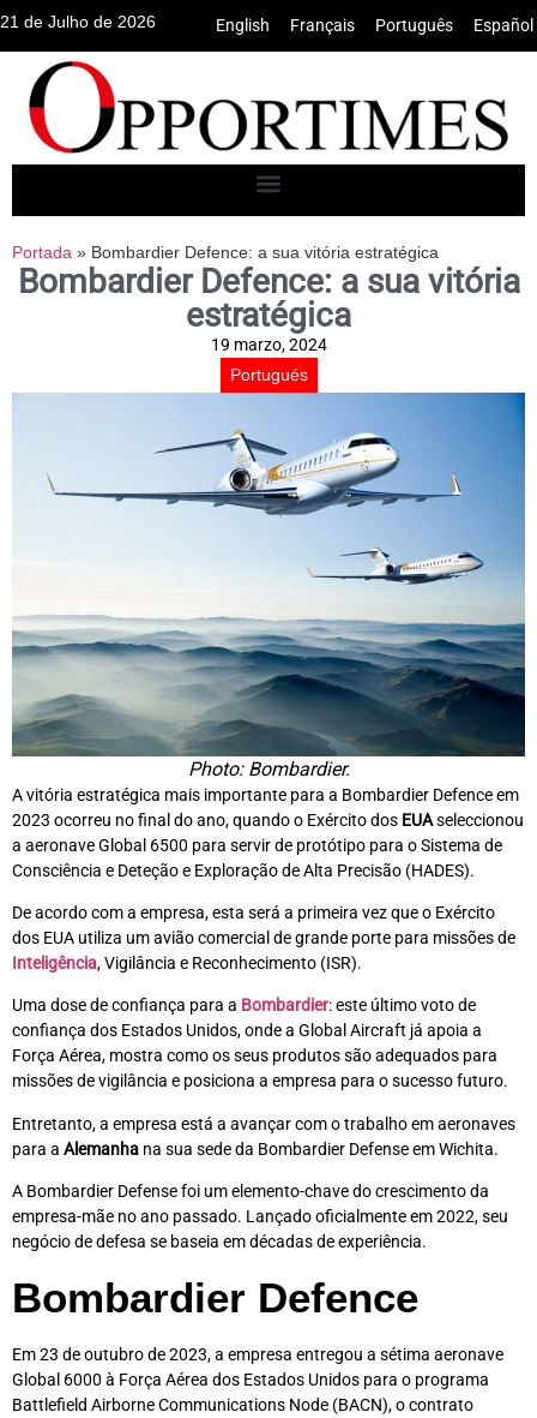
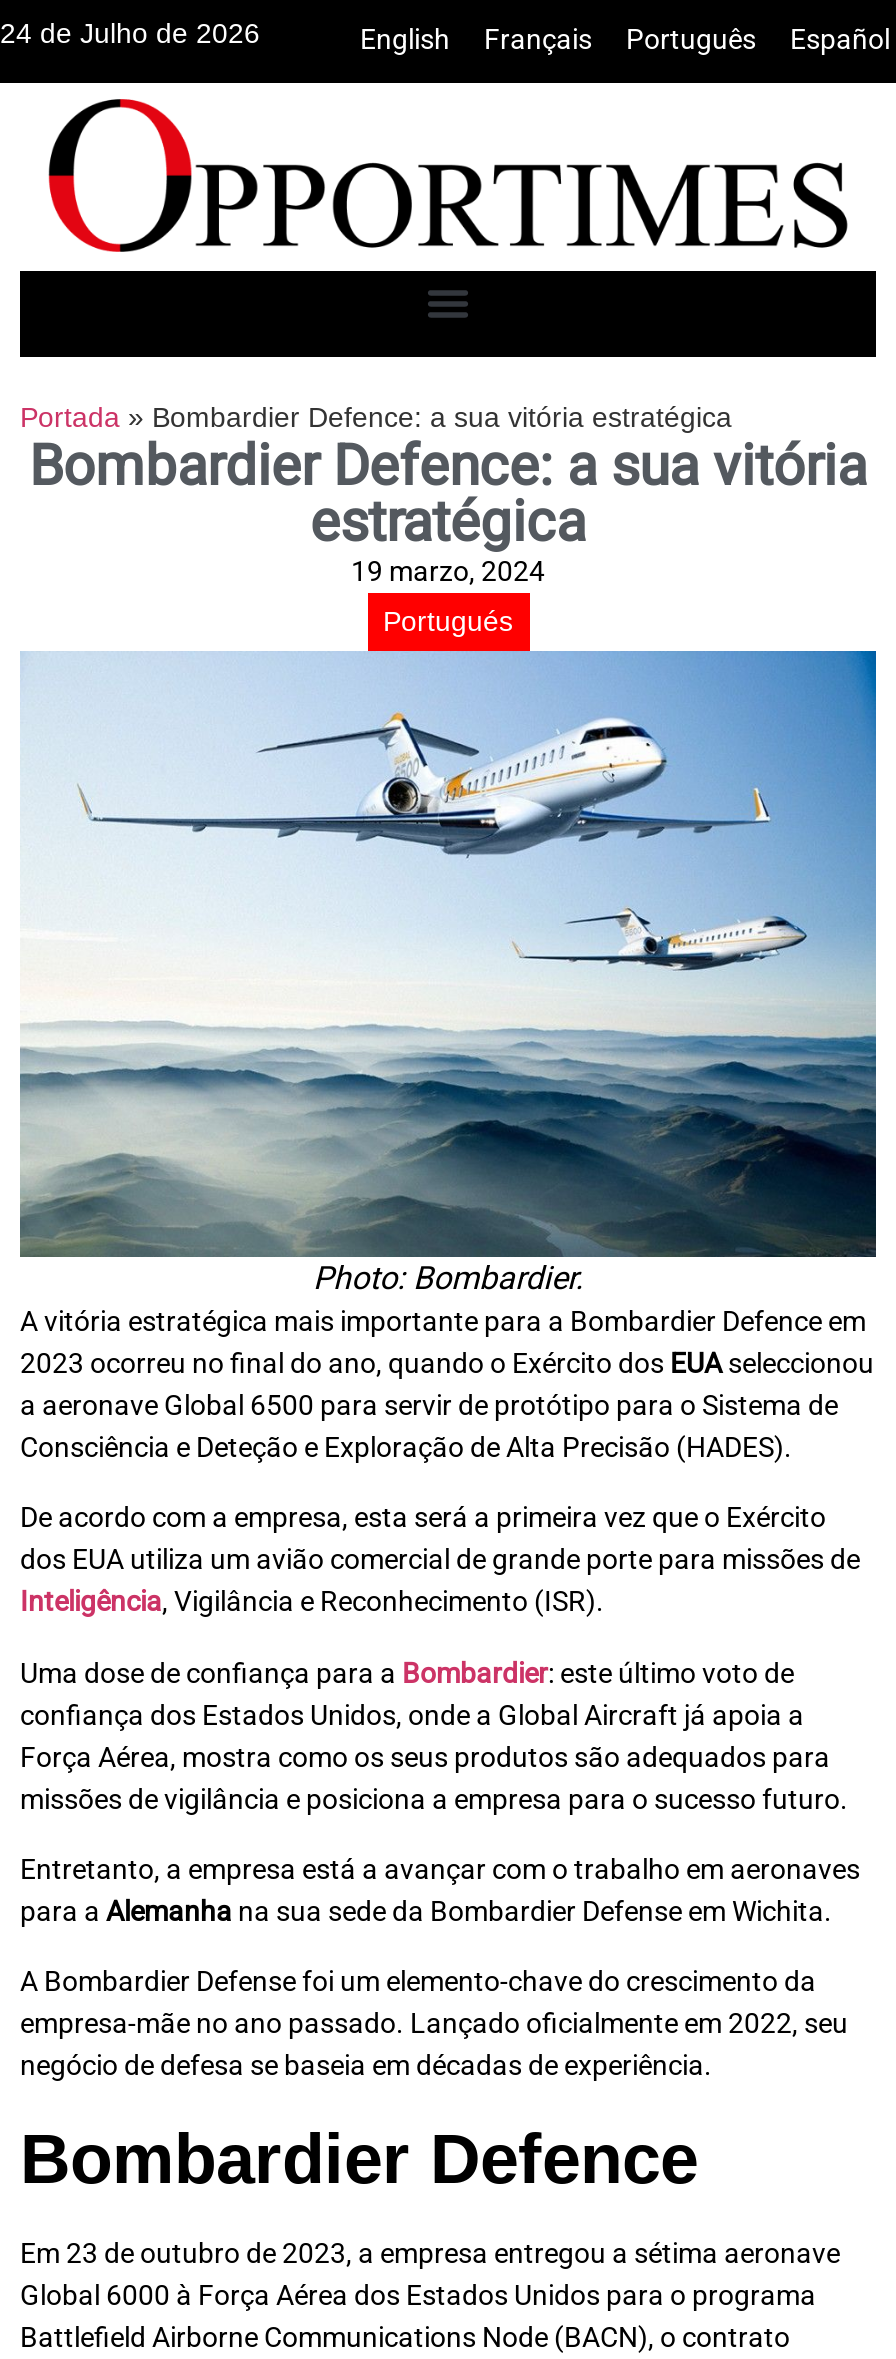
[0,12,156,31] 21 de Julho de 2026 -> [0,17,260,49] 24 de Julho de 2026

